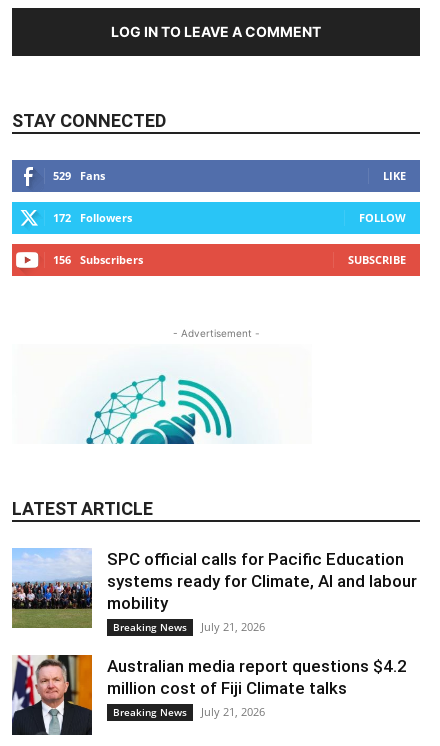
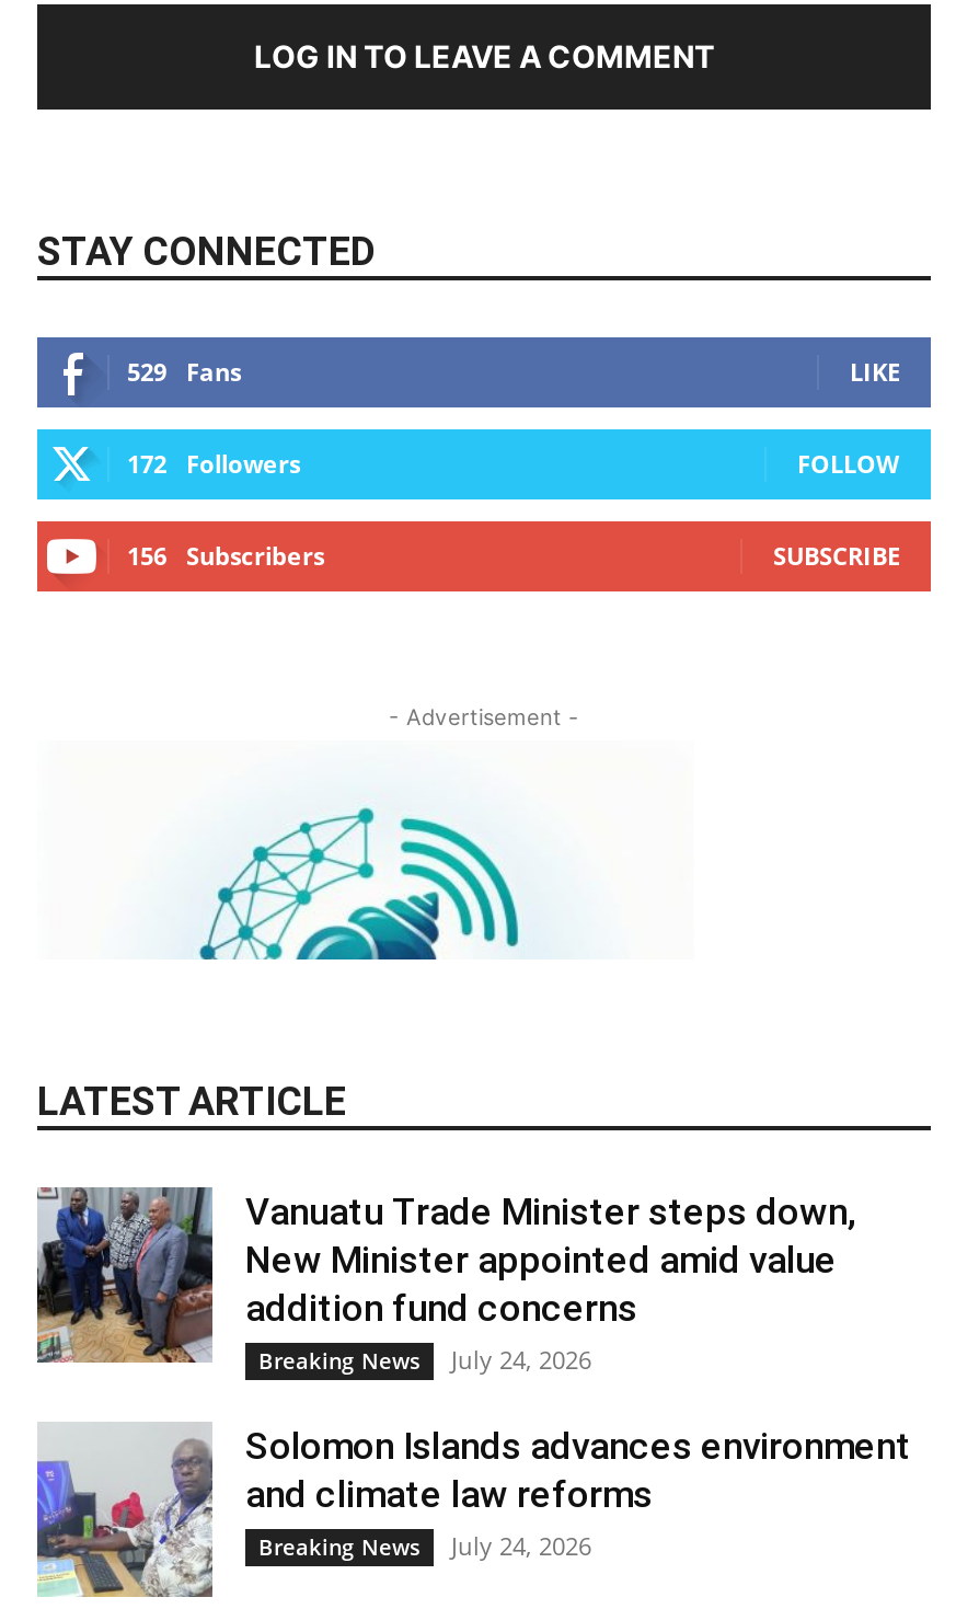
[11,548,417,629] [image] | SPC official calls for Pacific Education | systems ready for Climate, AI and labour | mobility -> [35,1185,856,1363] [image] | Vanuatu Trade Minister steps down, | New Minister appointed amid value | addition fund concerns
[113,619,265,634] Breaking News July 21, 2026 -> [258,1343,591,1376] Breaking News July 24, 2026
[11,654,407,736] [image] | Australian media report questions $4.2 | million cost of Fiji Climate talks -> [35,1422,911,1599] [image] | Solomon Islands advances environment | and climate law reforms
[113,704,265,719] Breaking News July 21, 2026 -> [258,1529,591,1562] Breaking News July 24, 2026

